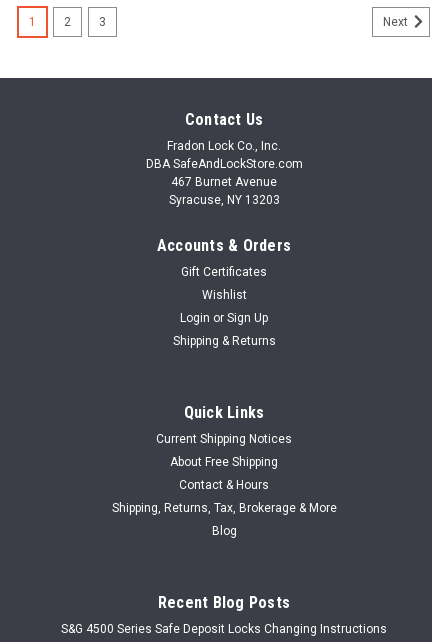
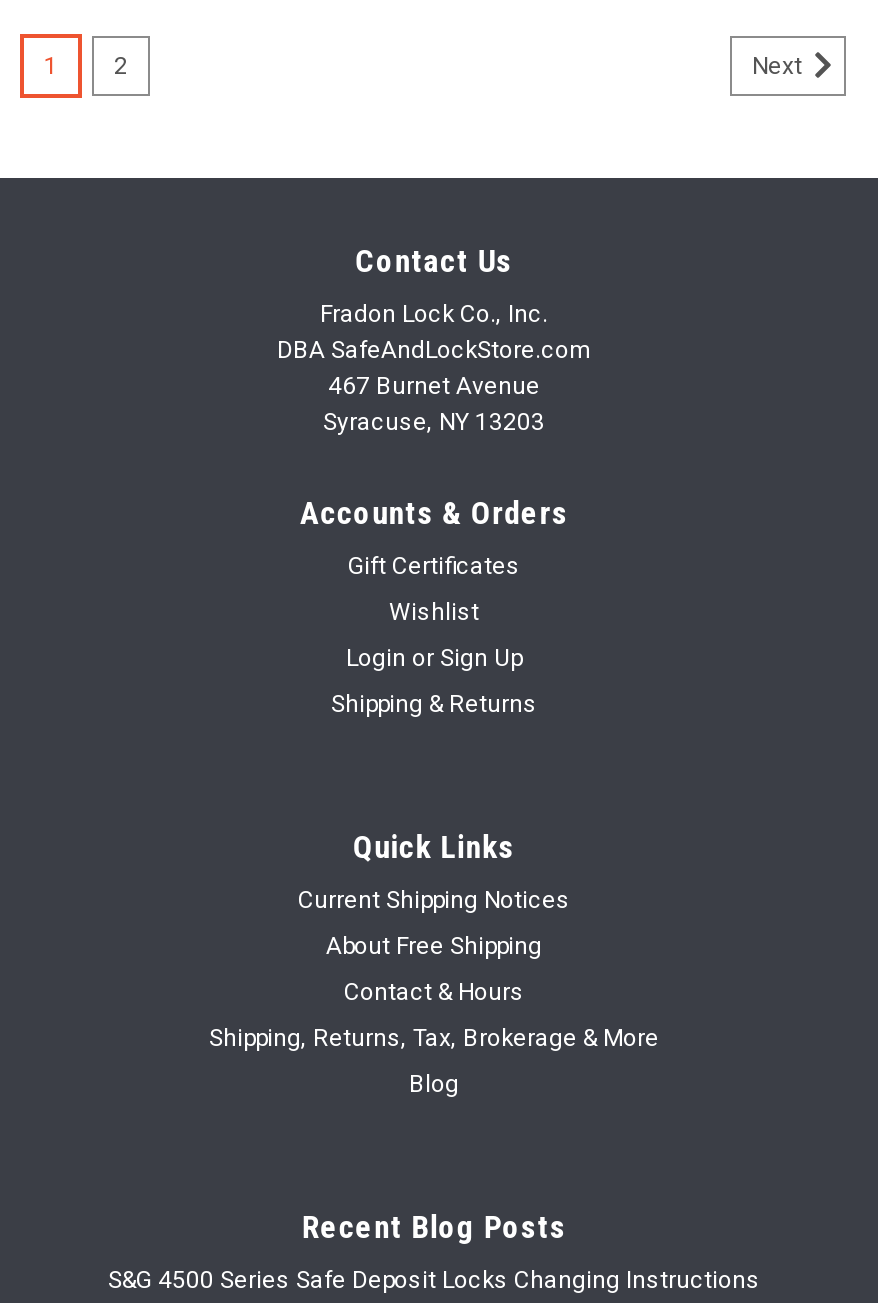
[99,15,106,29] 3 -> none

